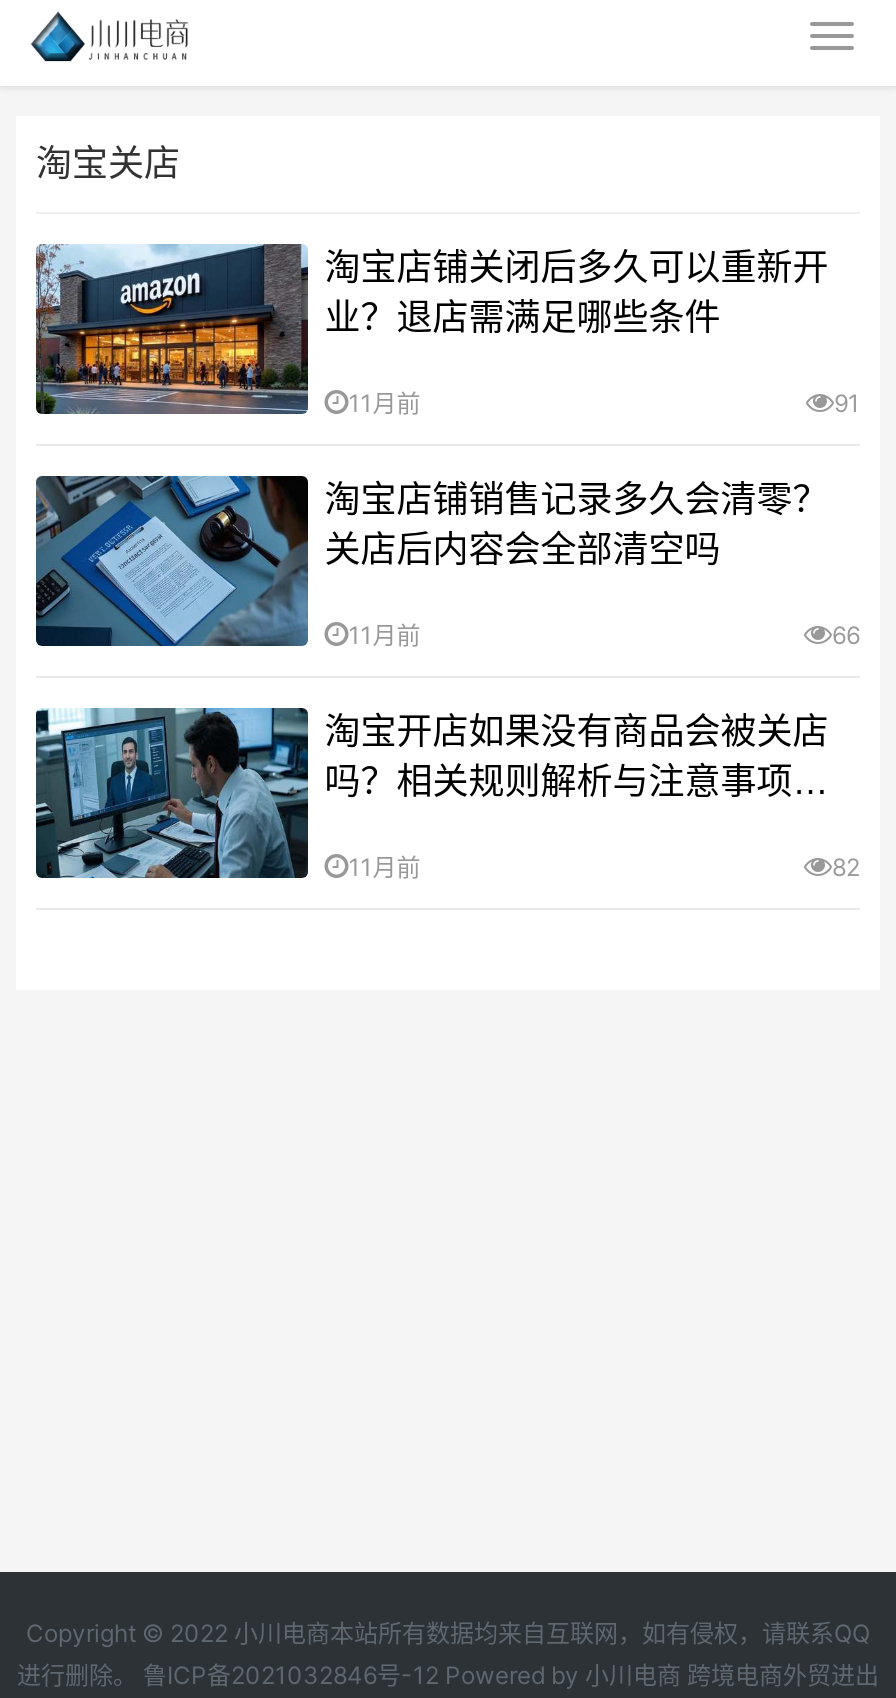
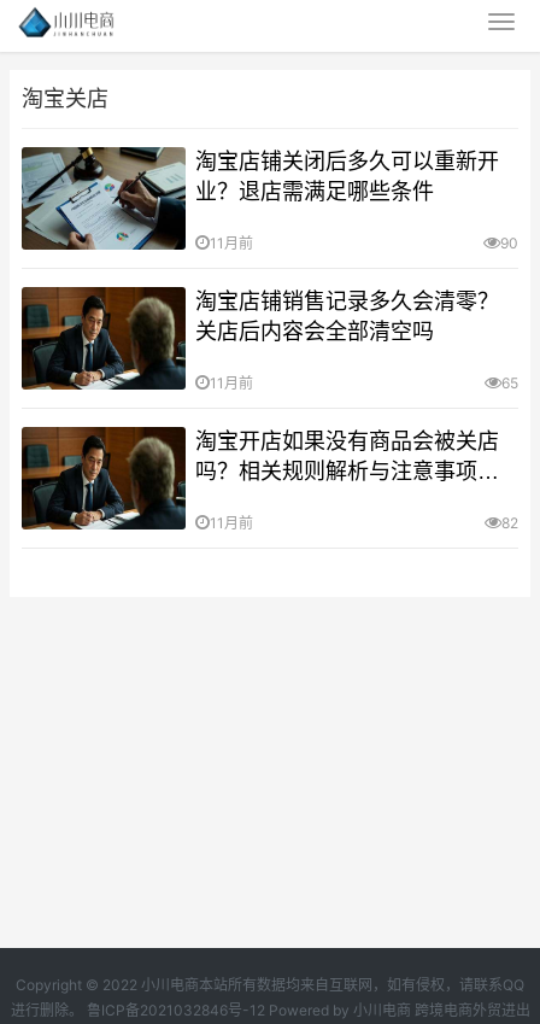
[36,244,310,416] [image] -> [22,146,186,251] [image]
[834,388,860,418] 91 -> [500,234,518,252] 90
[34,474,310,648] [image] -> [20,286,187,391] [image]
[832,620,860,650] 66 -> [501,374,518,392] 65
[34,706,310,880] [image] -> [20,426,187,531] [image]

